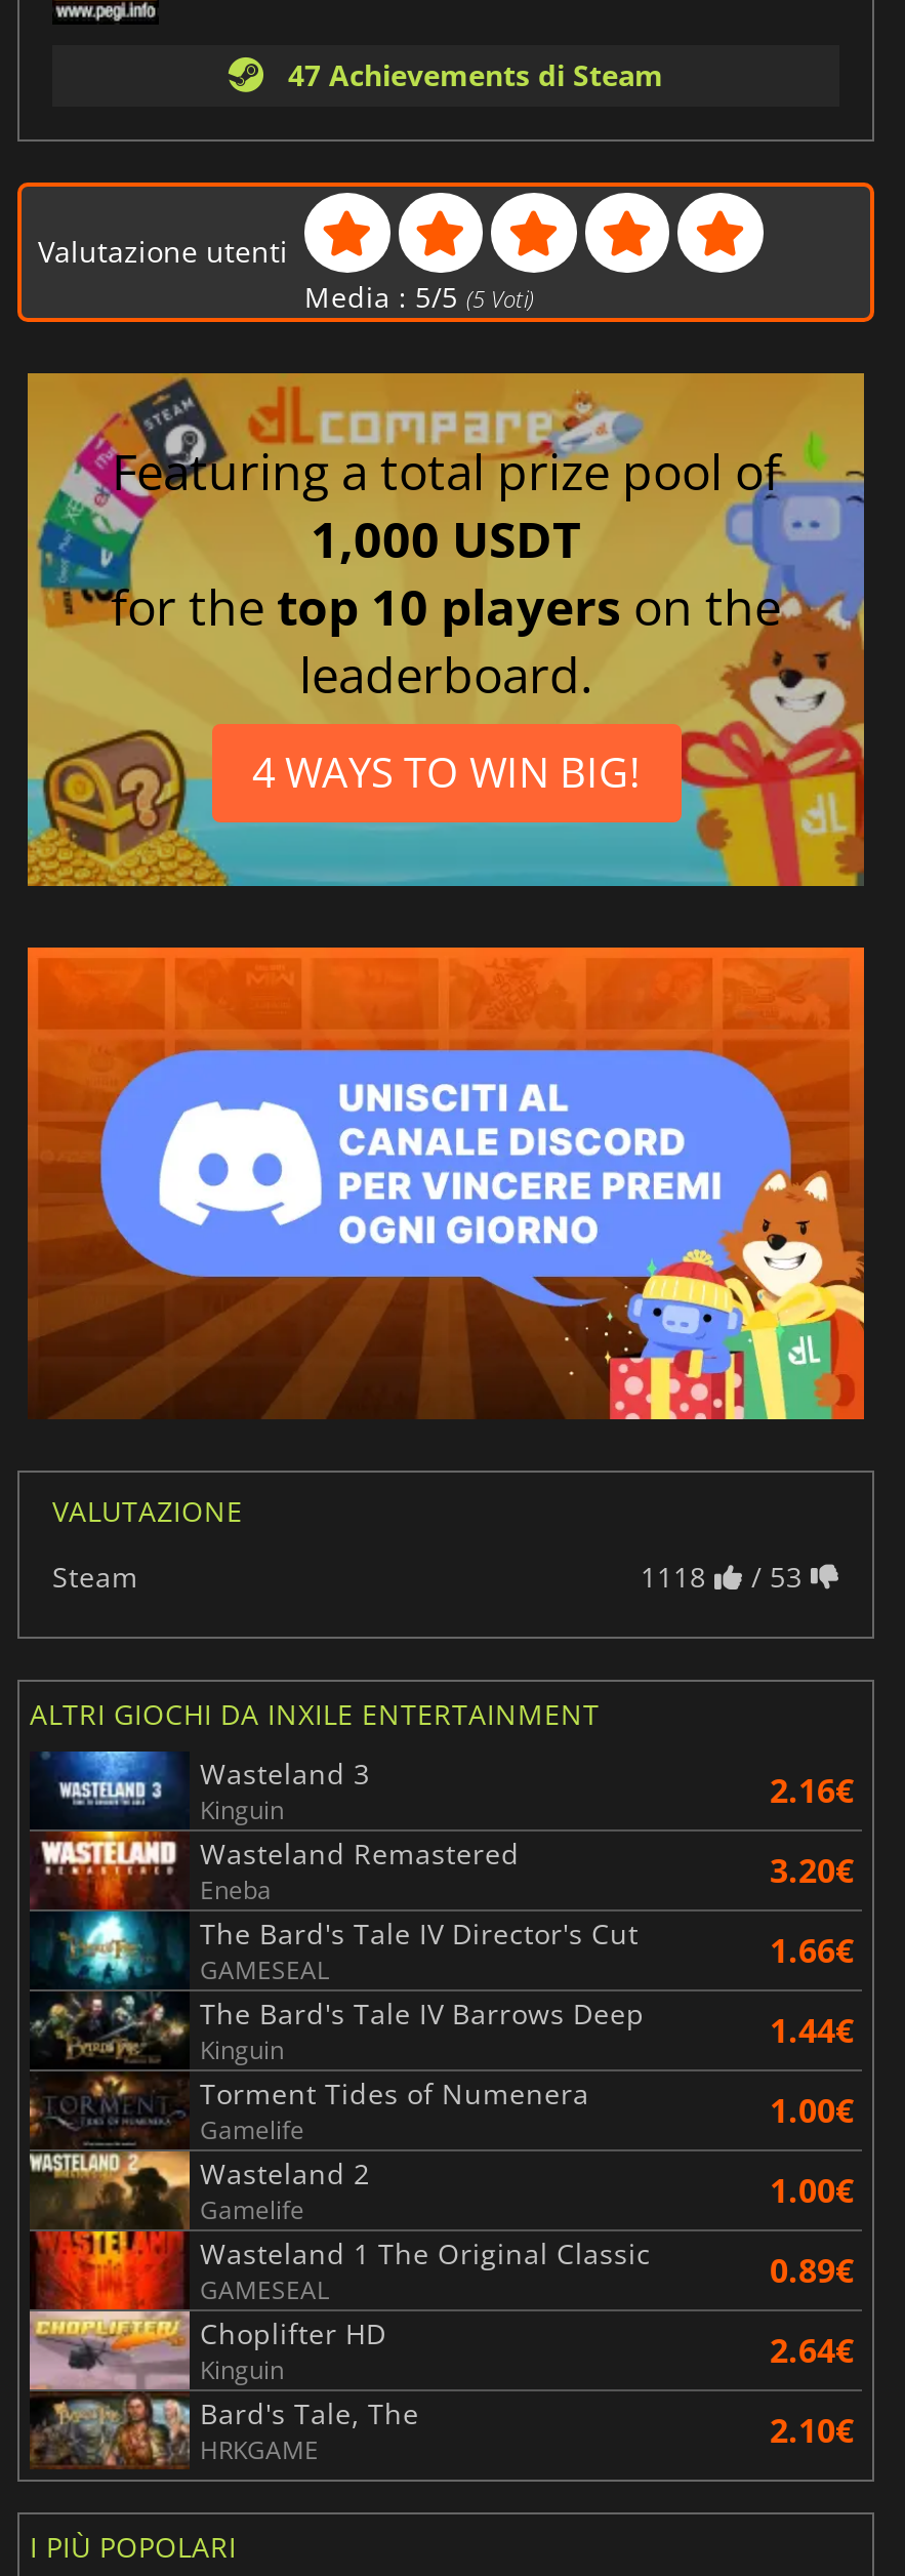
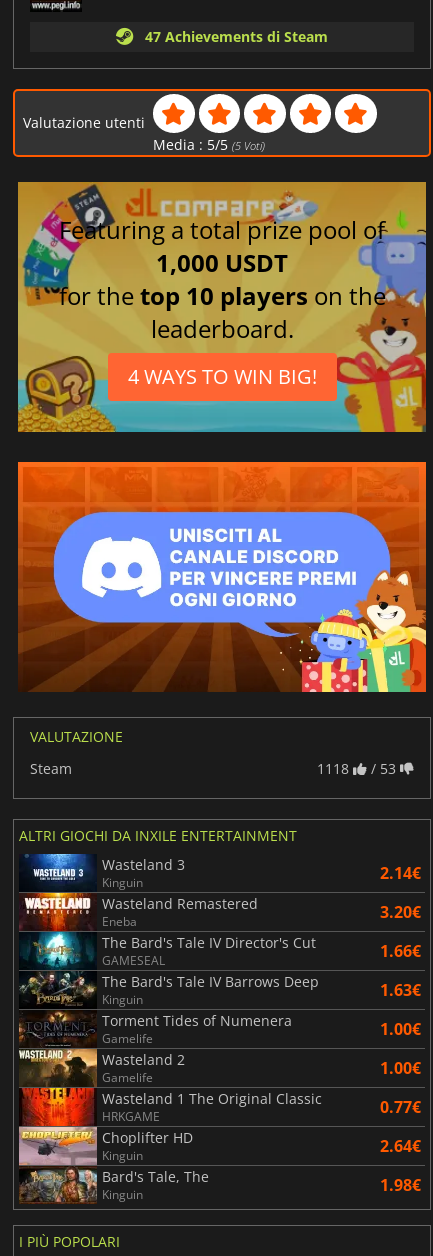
[770,1768,854,1813] 2.16€ -> [380,862,421,884] 2.14€
[770,2007,854,2053] 1.44€ -> [380,979,421,1001] 1.63€
[200,2247,854,2307] GAMESEAL | 0.89€ -> [102,1096,421,1125] HRKGAME | 0.77€
[200,2407,854,2467] HRKGAME | 2.10€ -> [102,1174,421,1203] Kinguin | 1.98€

